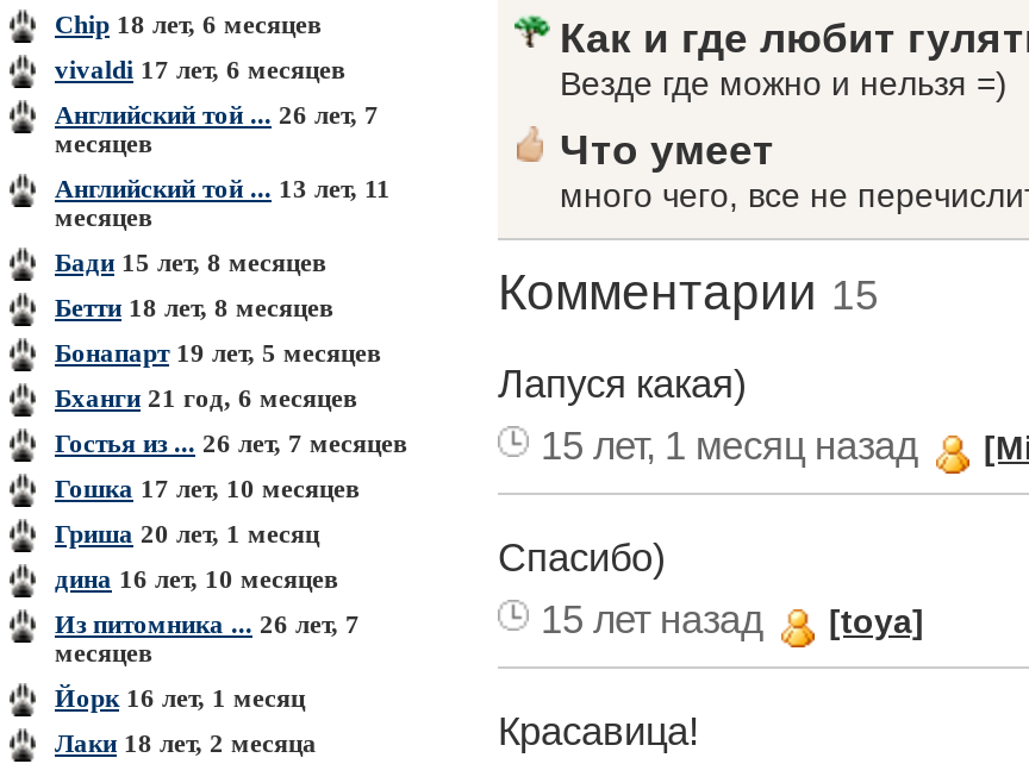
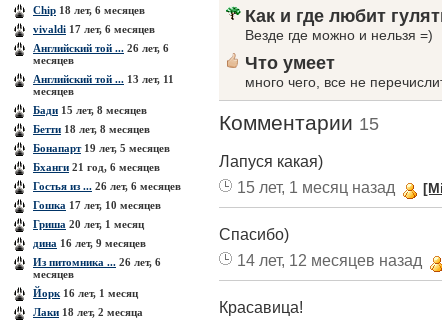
[55,100,379,129] Английский той ... 26 лет, 7 -> [33,42,169,54] Английский той ... 26 лет, 6
[55,428,407,457] Гостья из ... 26 лет, 7 месяцев -> [33,180,181,192] Гостья из ... 26 лет, 6 месяцев
[55,564,338,593] дина 16 лет, 10 месяцев -> [33,237,146,249] дина 16 лет, 9 месяцев
[55,609,360,638] Из питомника ... 26 лет, 7 -> [33,256,161,268] Из питомника ... 26 лет, 6
[541,597,924,640] 15 лет назад | [toya] -> [237,251,422,269] 14 лет, 12 месяцев назад

